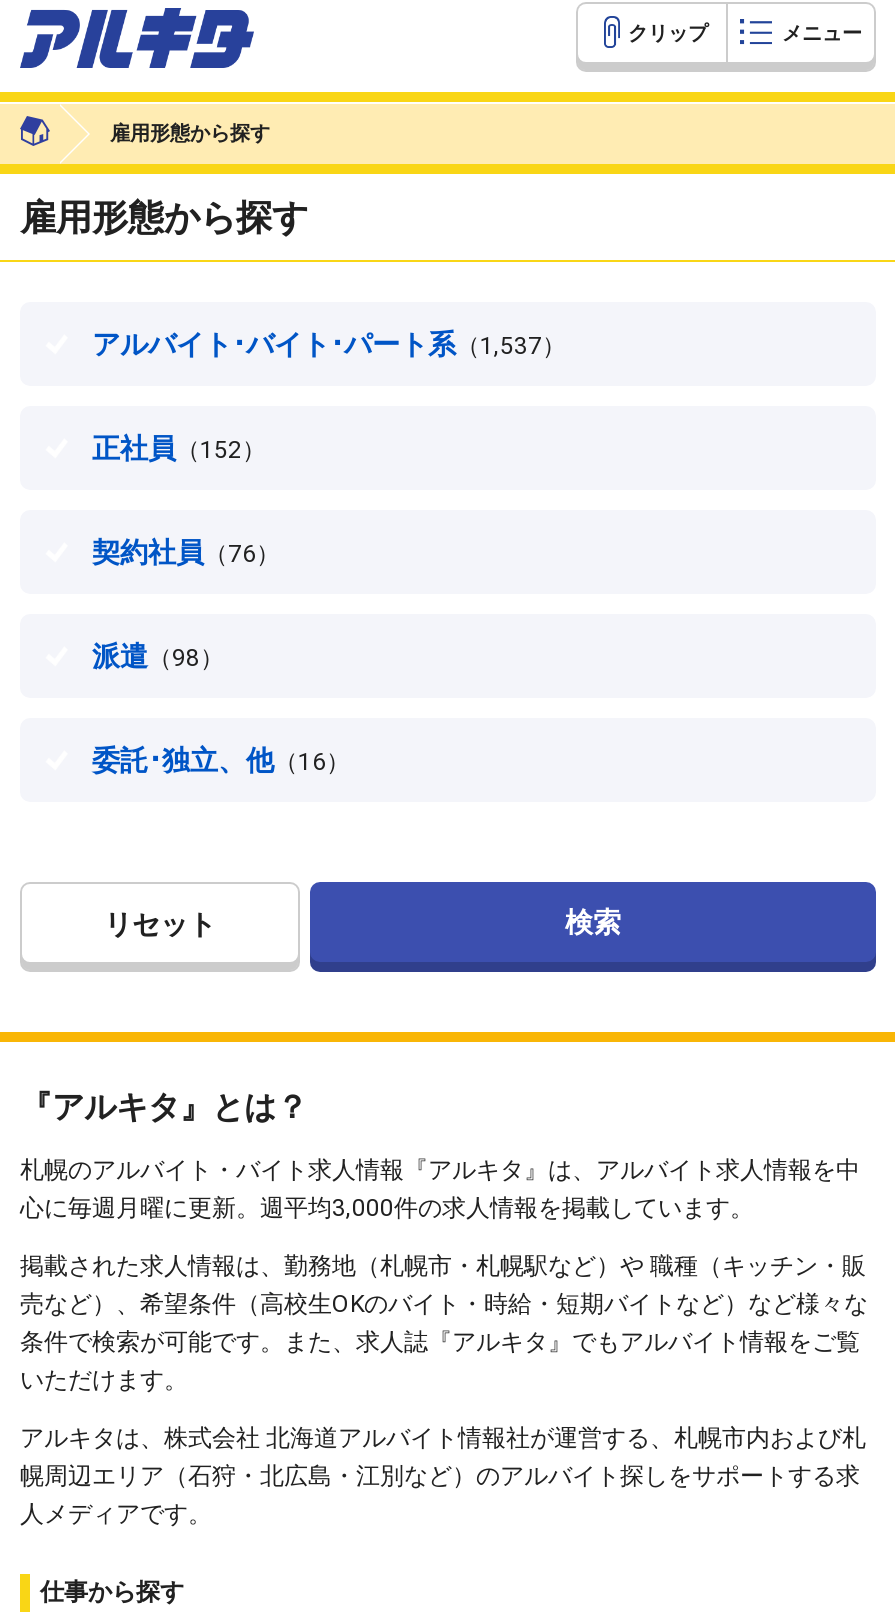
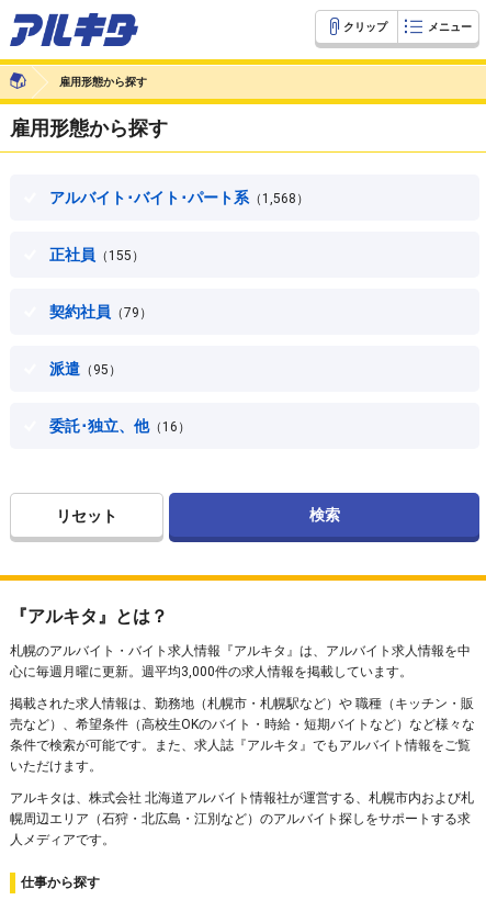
[92,328,566,360] アルバイト･バイト･パート系（1,537） -> [49,189,309,206] アルバイト･バイト･パート系（1,568）
[92,432,266,464] 正社員（152） -> [49,246,145,263] 正社員（155）
[92,536,280,568] 契約社員（76） -> [49,303,152,320] 契約社員（79）
[92,640,224,672] 派遣（98） -> [49,360,122,378] 派遣（95）

